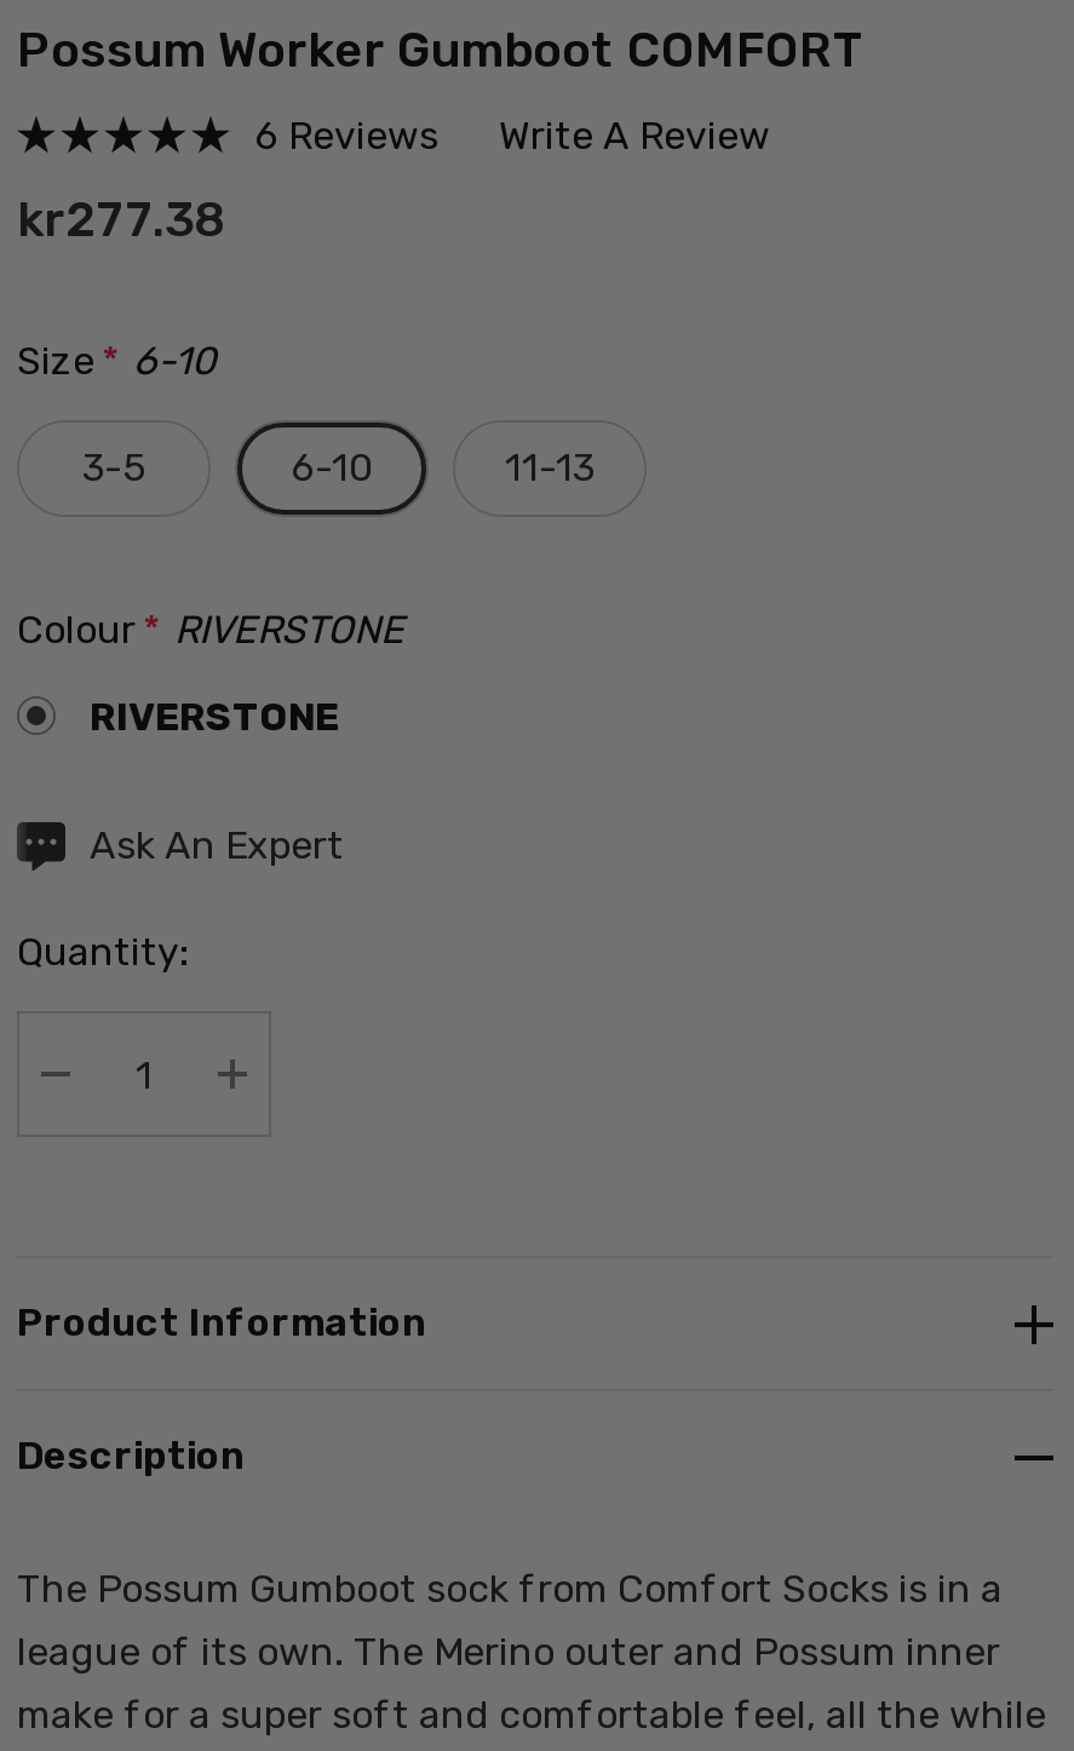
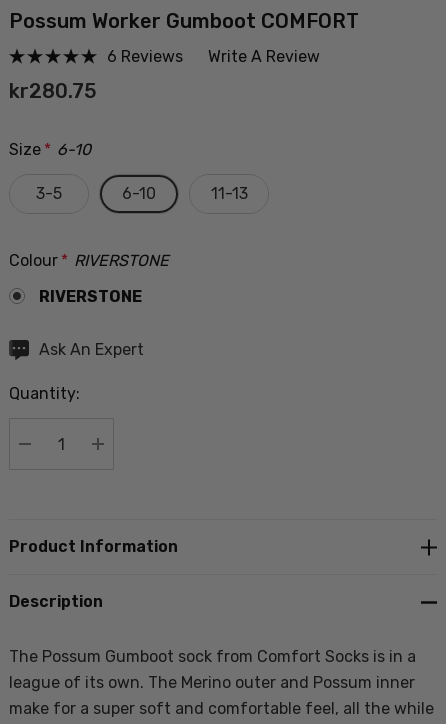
[17,191,225,249] kr277.38 -> [9,79,97,103] kr280.75

